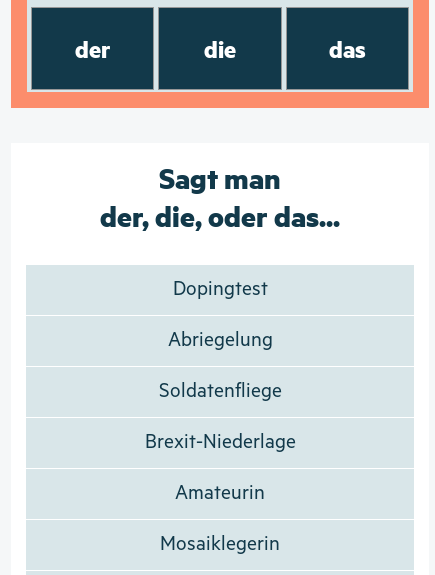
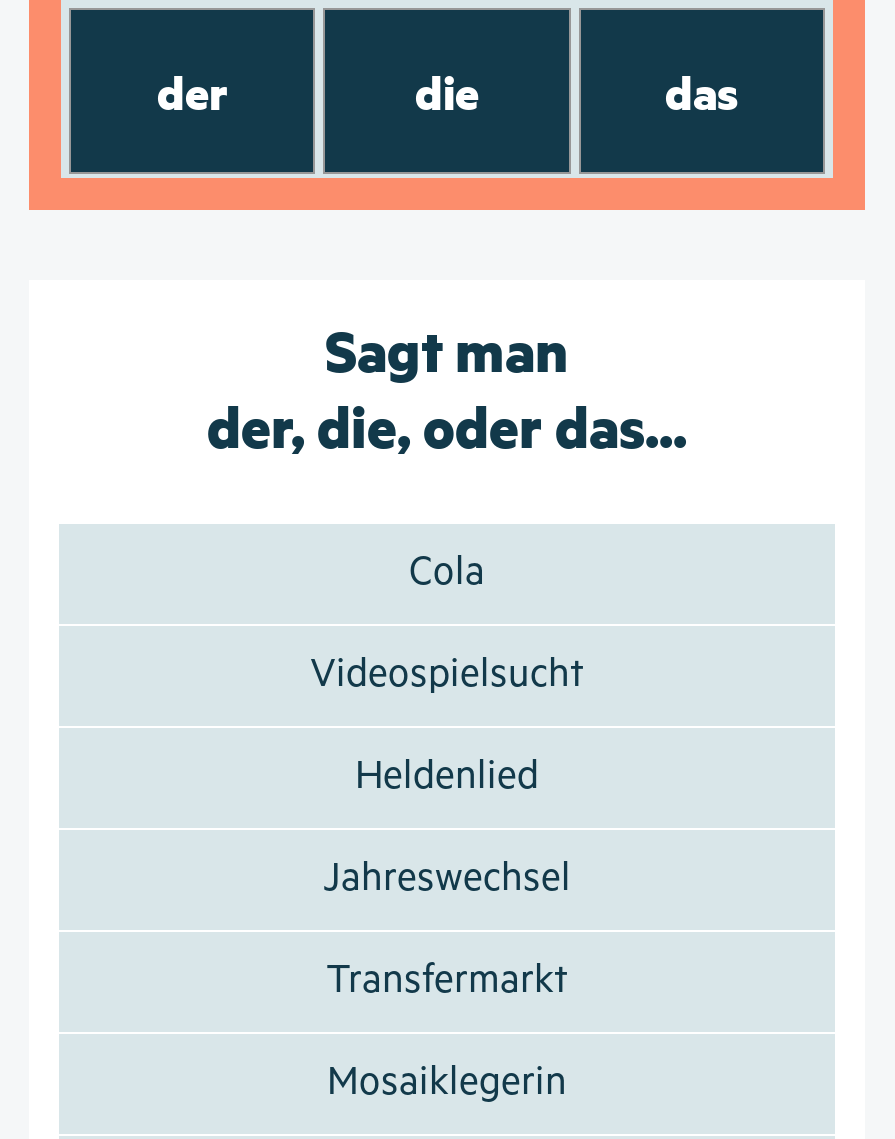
[172,278,267,301] Dopingtest -> [409,550,485,596] Cola
[167,329,272,352] Abriegelung -> [310,652,584,698] Videospielsucht
[158,380,281,403] Soldatenfliege -> [355,754,539,800] Heldenlied
[144,431,295,454] Brexit-Niederlage -> [323,856,571,902] Jahreswechsel
[175,482,265,505] Amateurin -> [326,958,568,1004] Transfermarkt

